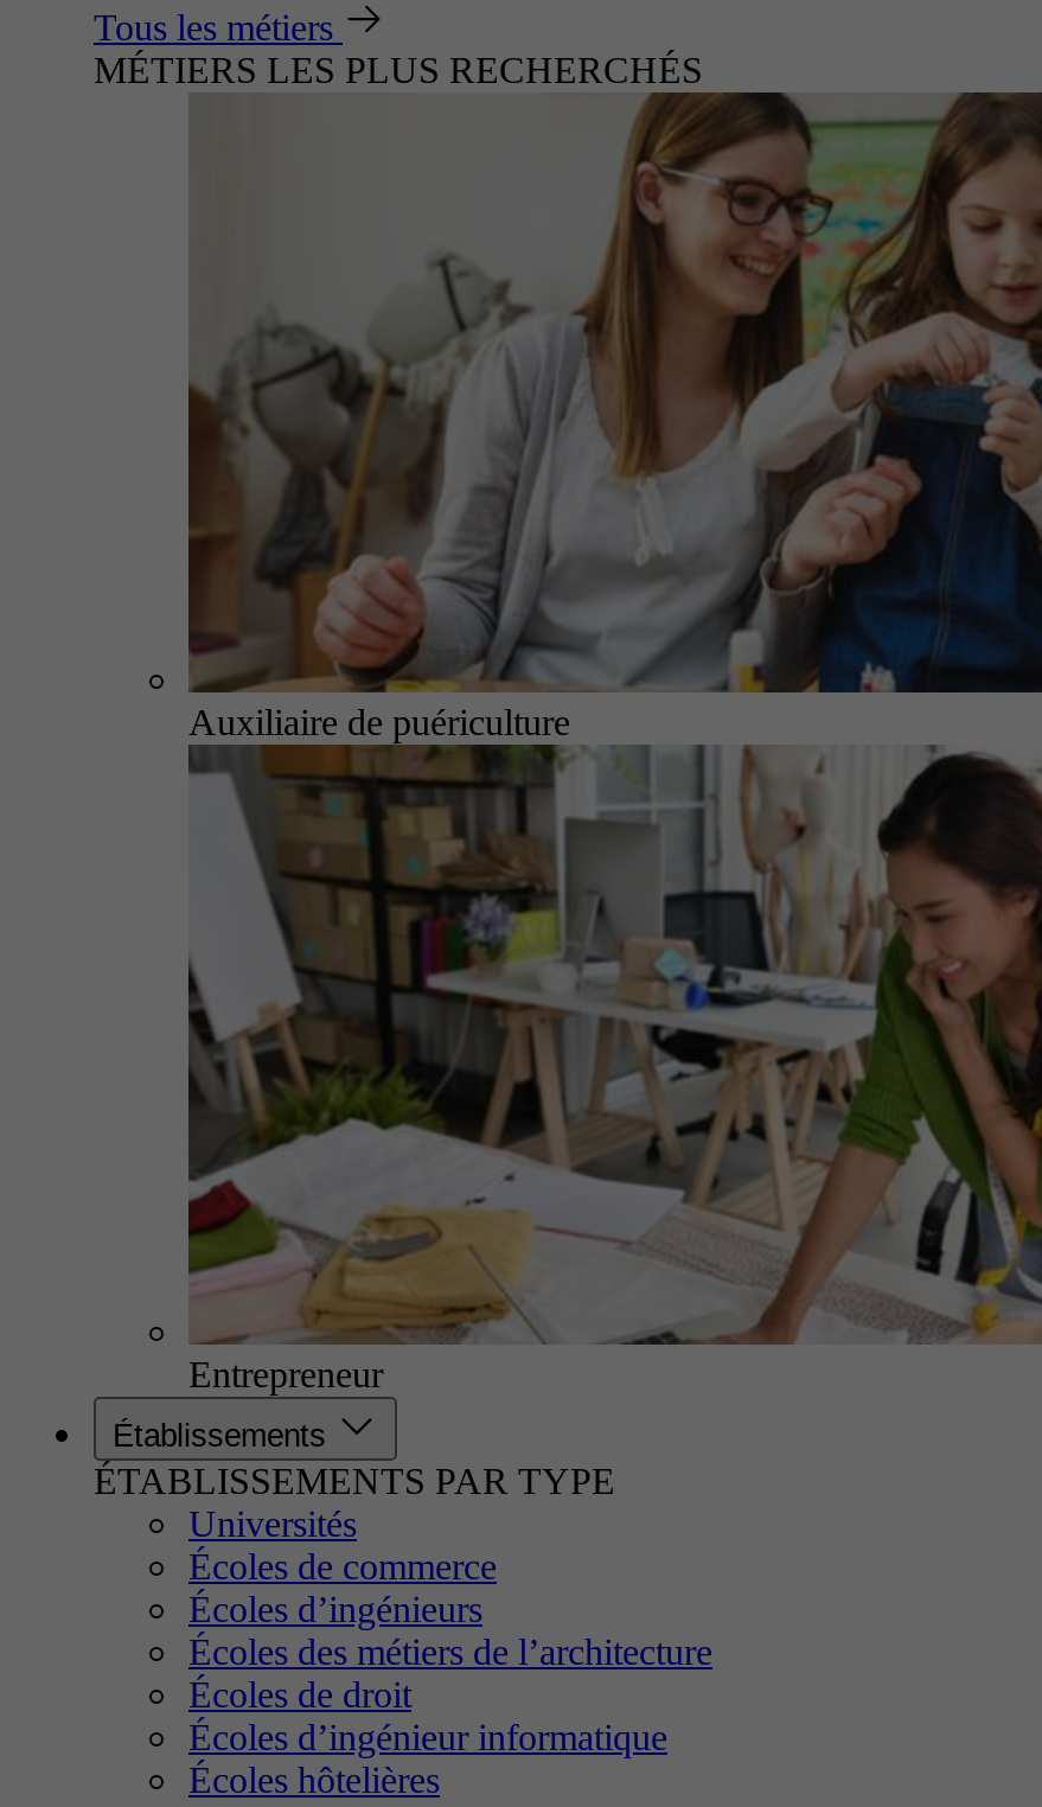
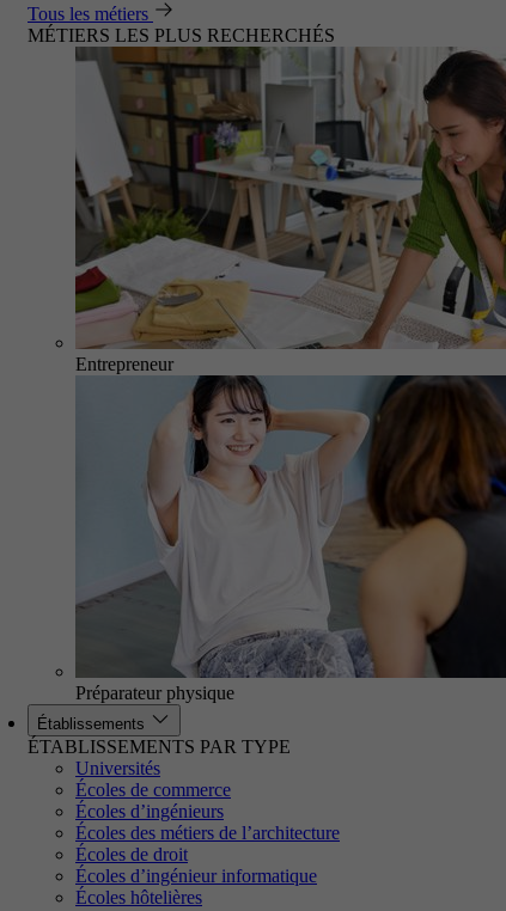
[186,90,1035,742] [image] | Auxiliaire de puériculture -> none
moved [186,742,1042,1394] -> [74,45,506,374]: [image] | Entrepreneur
none -> [74,374,502,703] [image] | Préparateur physique

